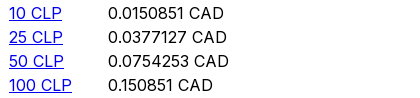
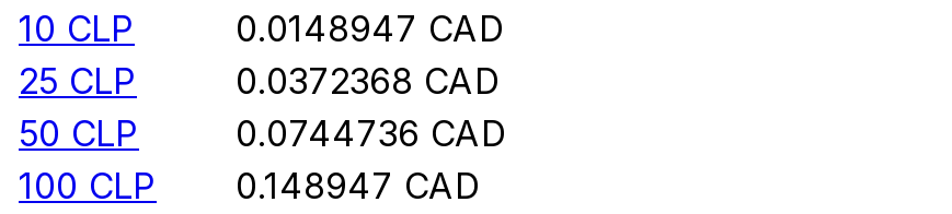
[108,3,224,23] 0.0150851 CAD -> [236,7,505,51] 0.0148947 CAD
[108,27,227,47] 0.0377127 CAD -> [236,60,501,103] 0.0372368 CAD
[108,51,229,71] 0.0754253 CAD -> [236,112,507,156] 0.0744736 CAD
[9,75,213,95] 100 CLP 0.150851 CAD -> [19,164,481,208] 100 CLP 0.148947 CAD

